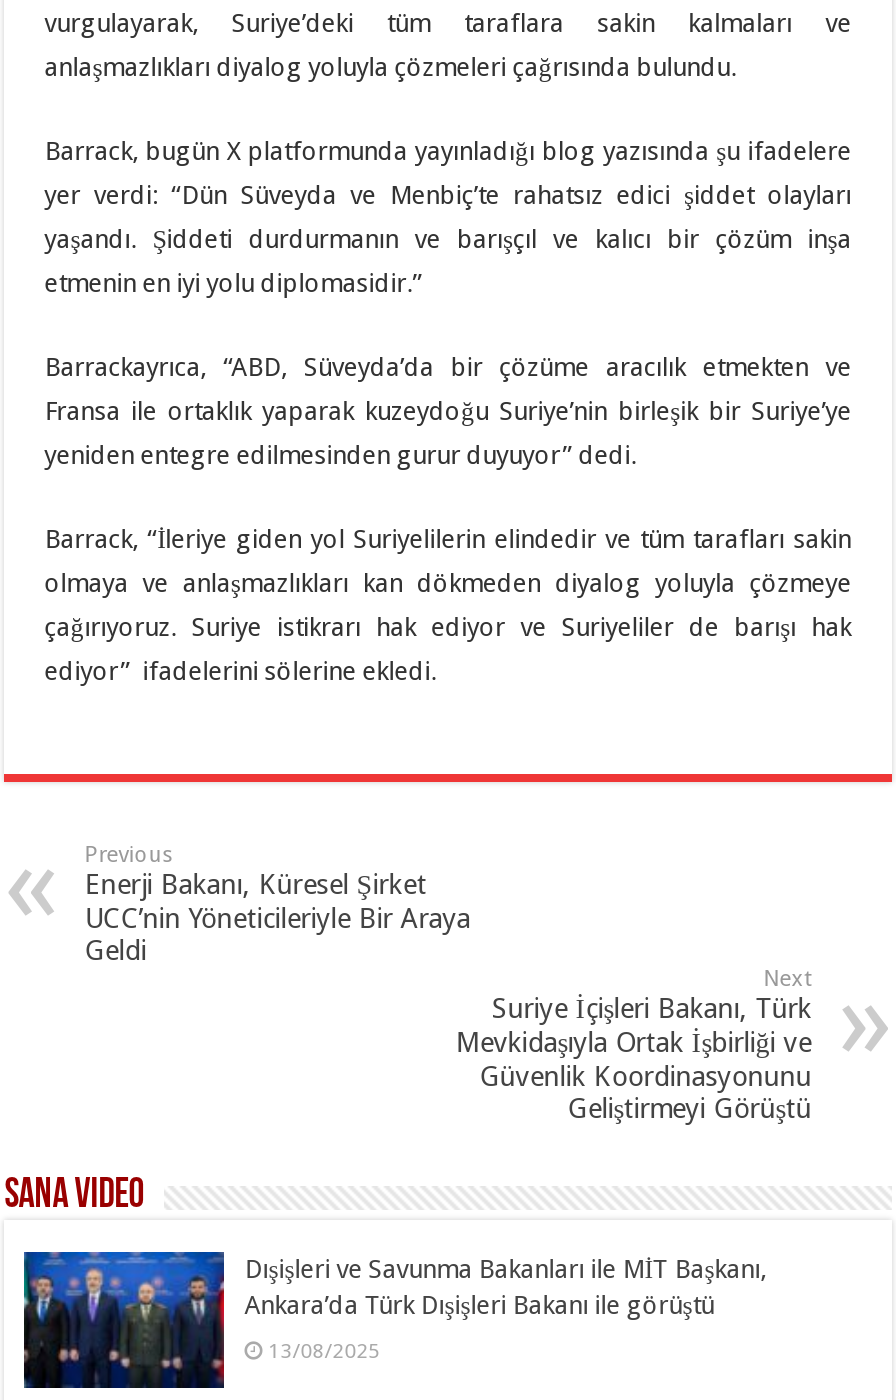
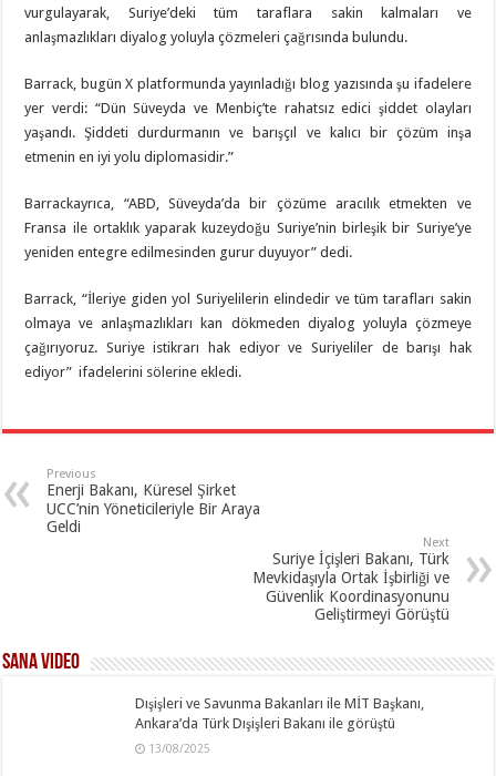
[22,1250,226,1390] [image] -> none

